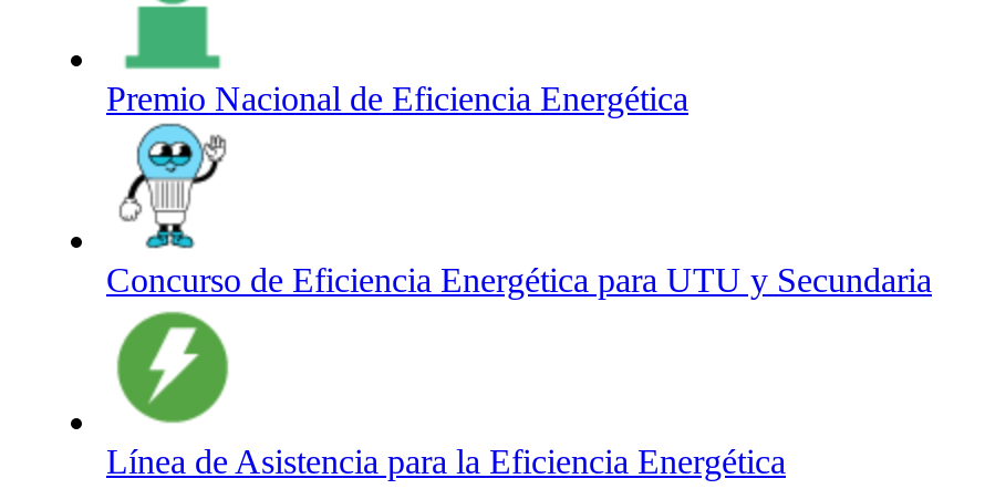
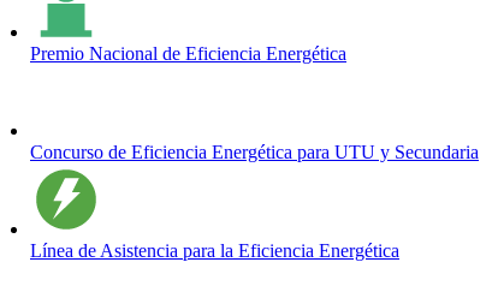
[117,122,228,250] [image] -> none

